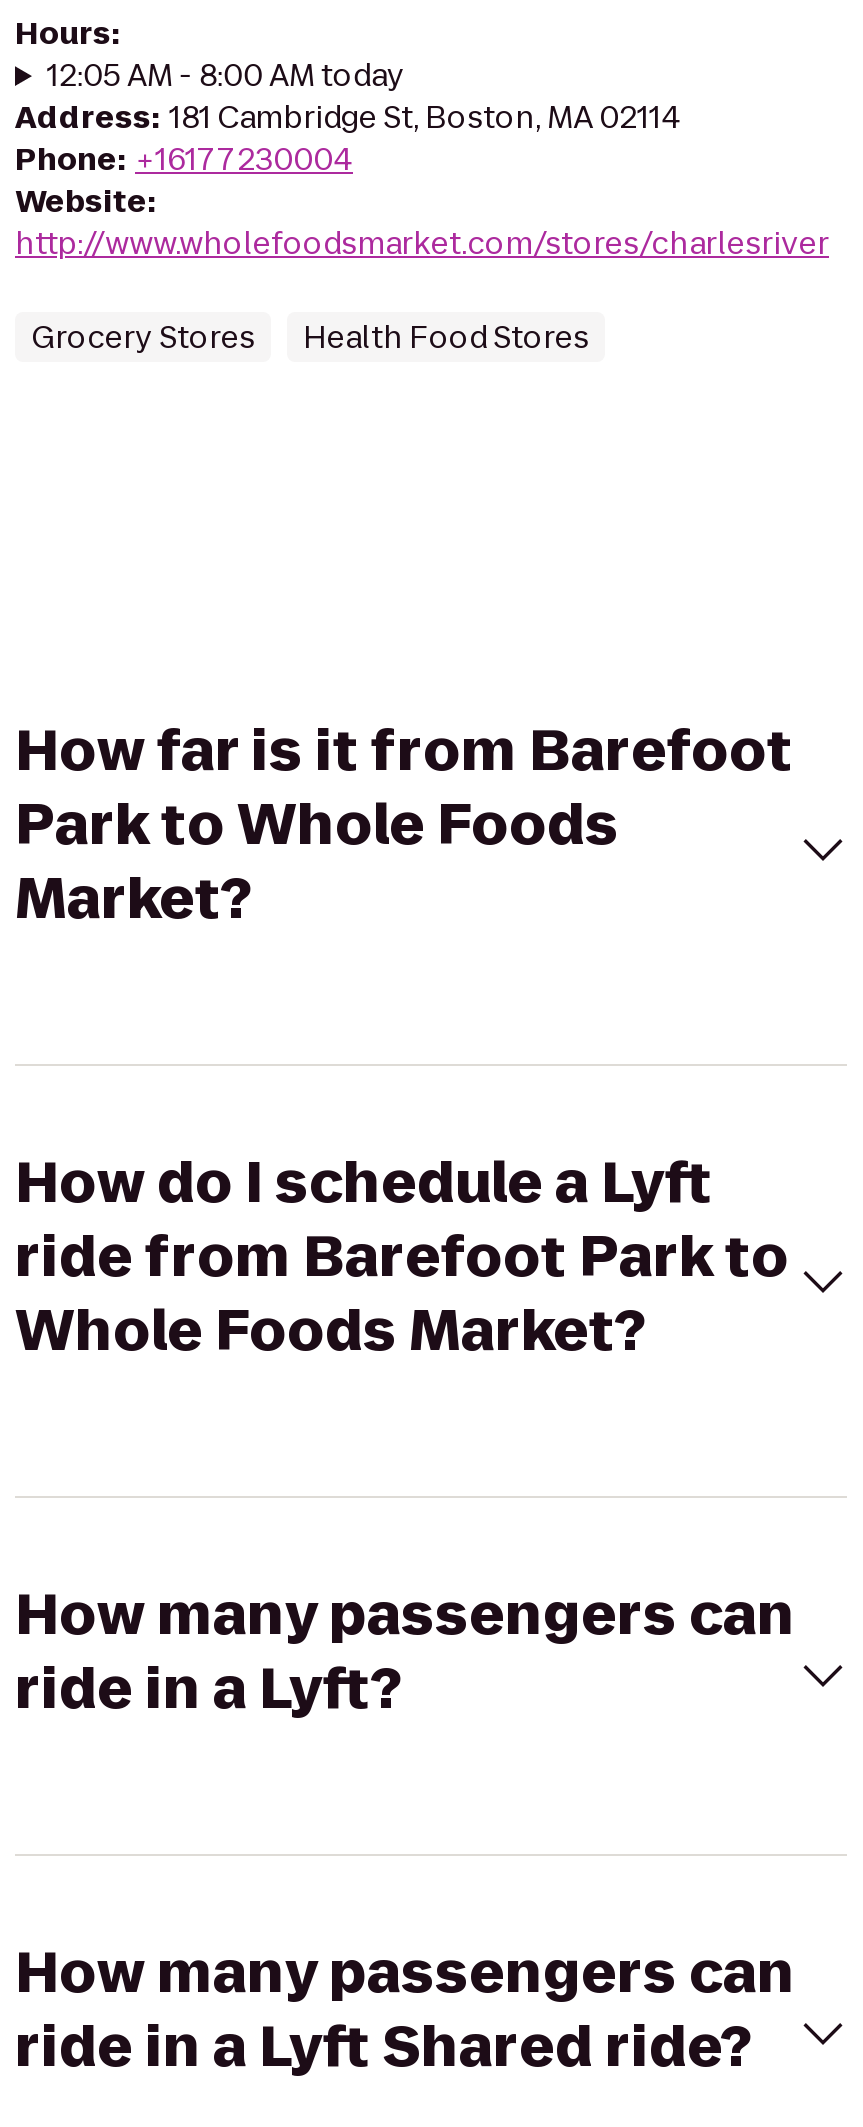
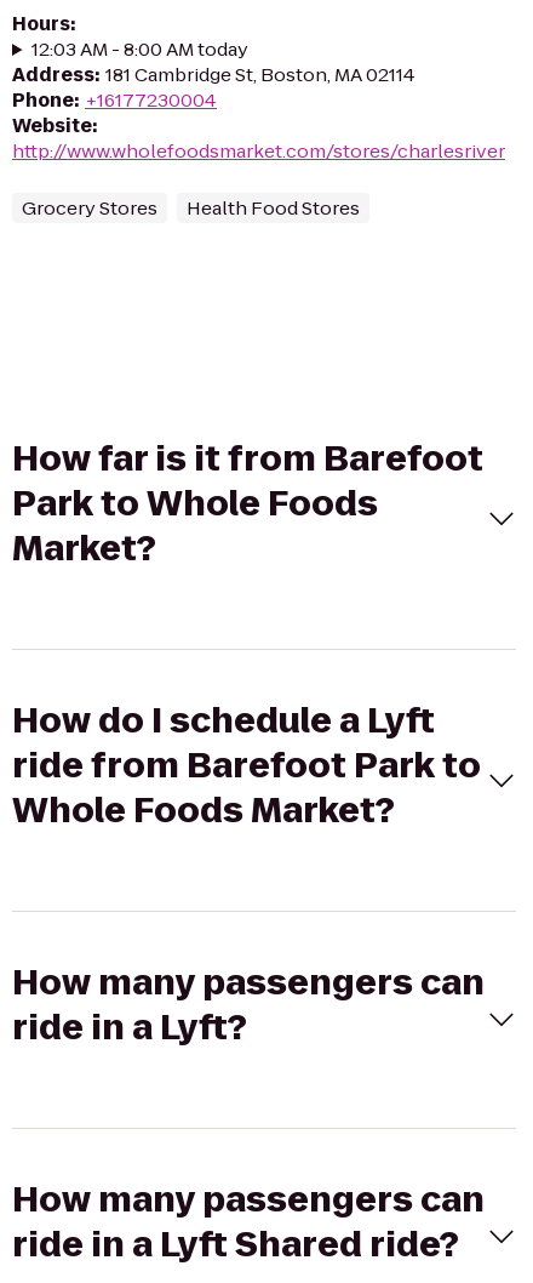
[47,54,405,96] 12:05 AM - 8:00 AM today -> [31,36,248,62] 12:03 AM - 8:00 AM today

